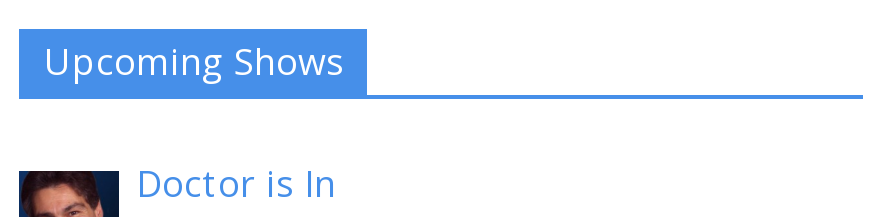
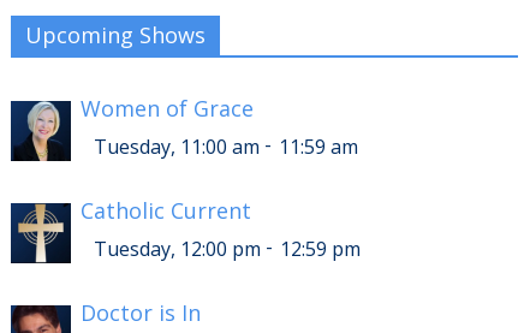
none -> [11,94,361,262] [image] | Women of Grace | Tuesday, 11:00 am - 11:59 am | Catholic Current | Tuesday, 12:00 pm - 12:59 pm
none -> [11,202,71,264] [image]

